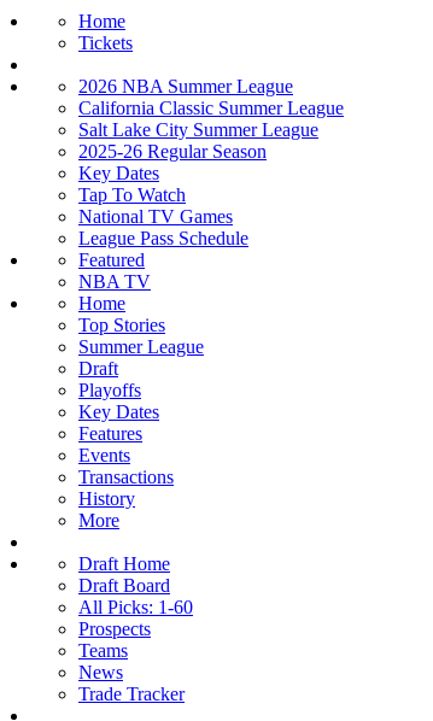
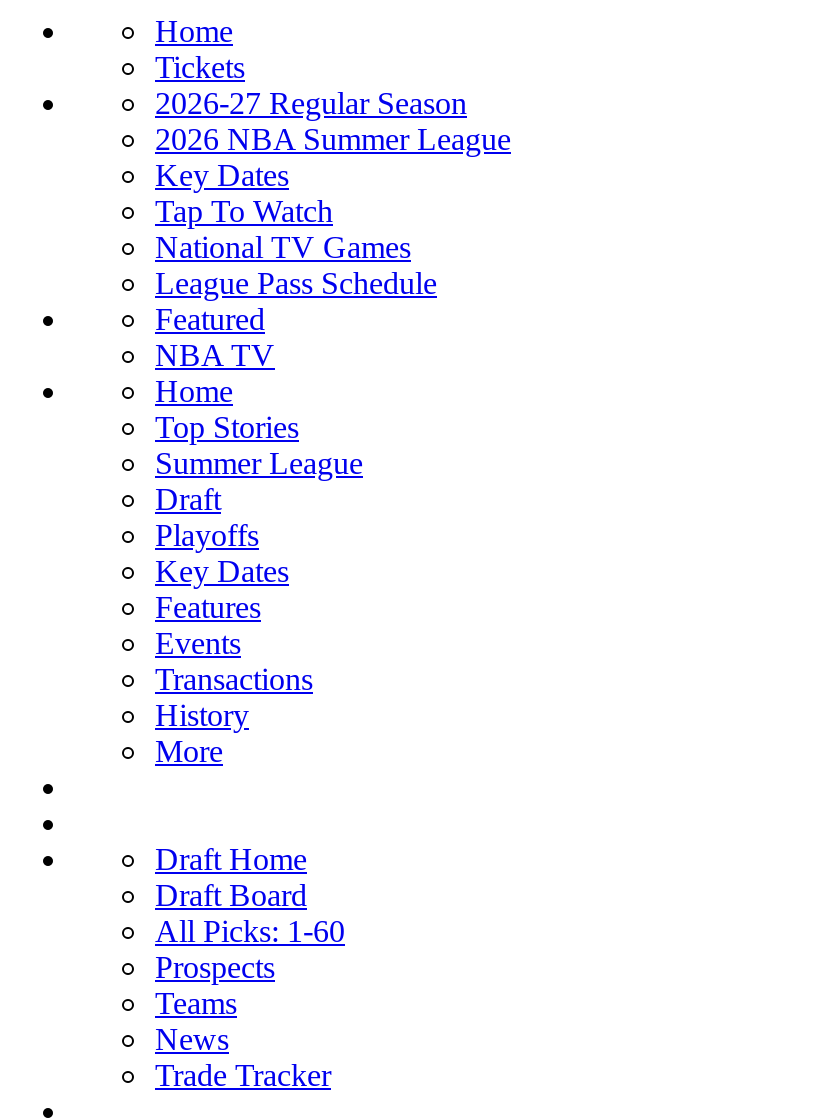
none -> [155,86,467,120] 2026-27 Regular Season
[78,98,344,162] California Classic Summer League | Salt Lake City Summer League | 2025-26 Regular Season -> none
moved [78,163,248,531] -> [155,158,437,768]: Key Dates | Tap To Watch | National TV Games | ... | History | More

